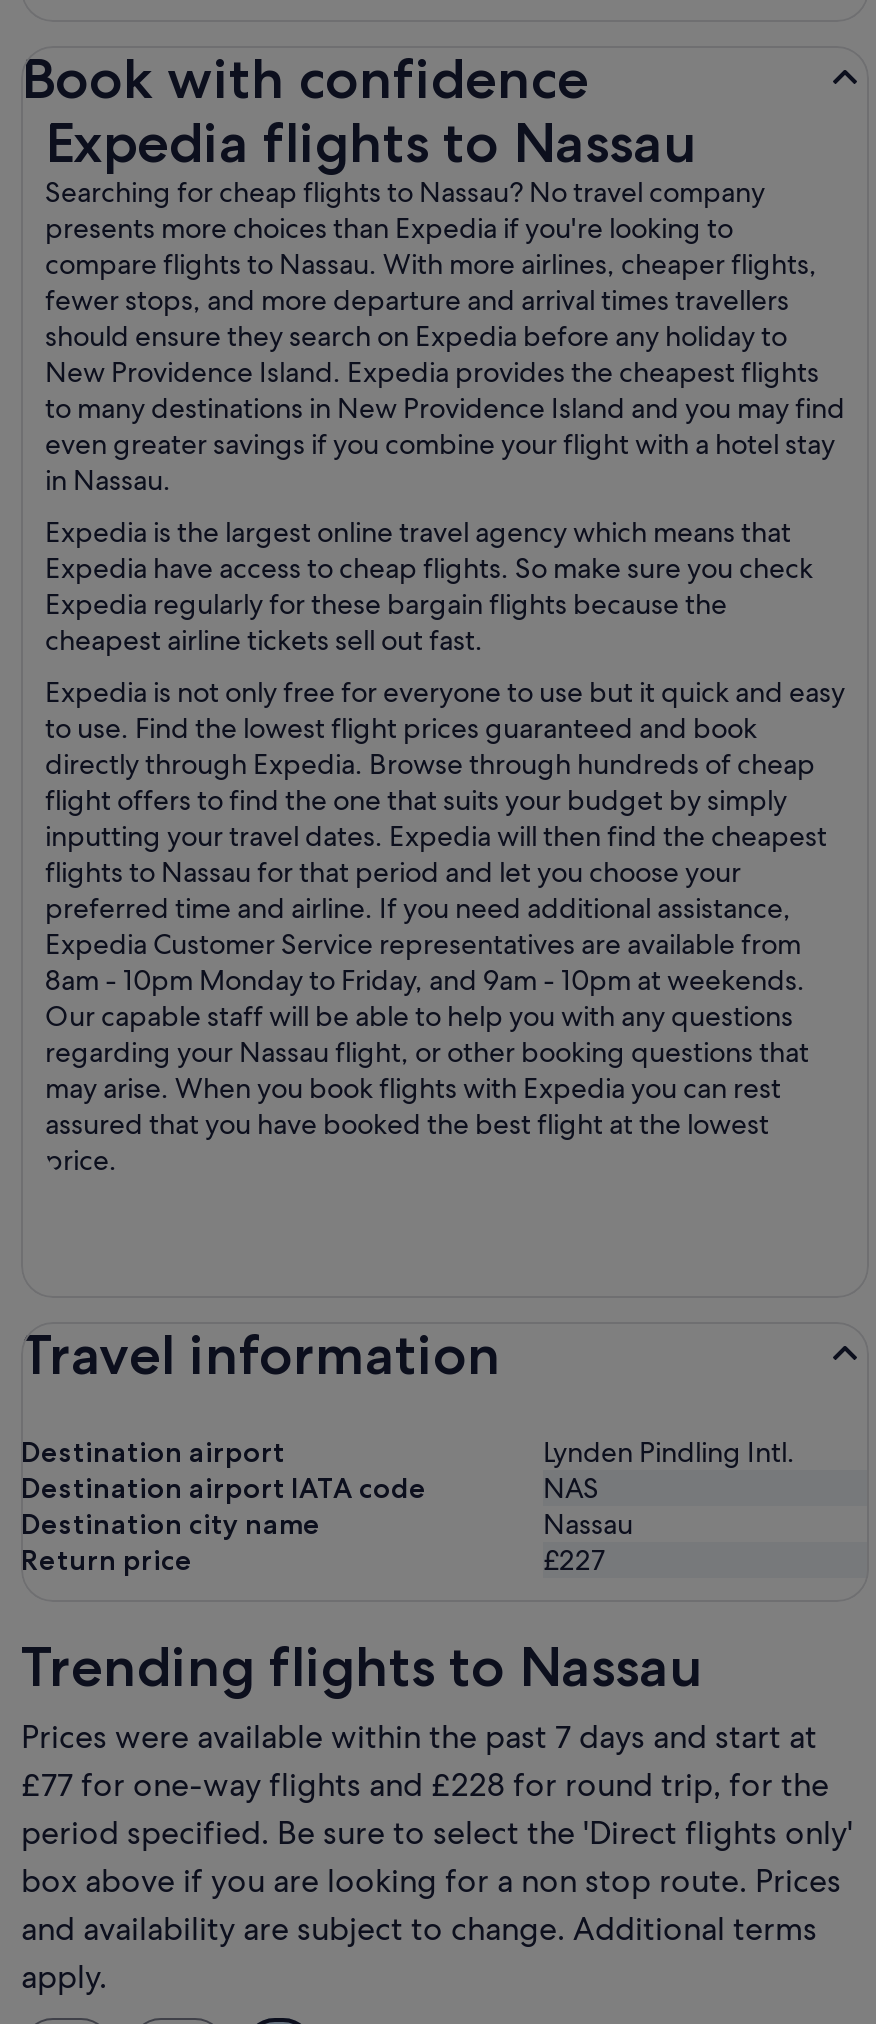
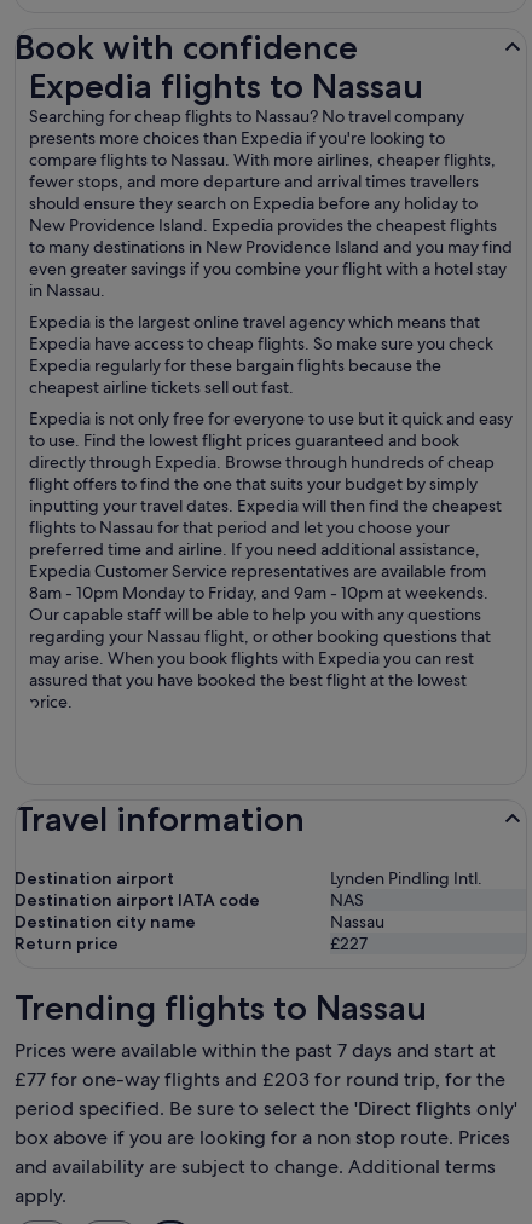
[21,1764,829,1806] £77 for one-way flights and £228 for round trip, for the -> [15,1067,505,1092] £77 for one-way flights and £203 for round trip, for the

